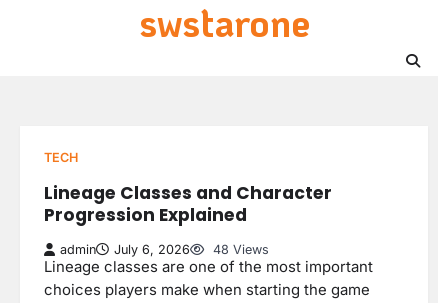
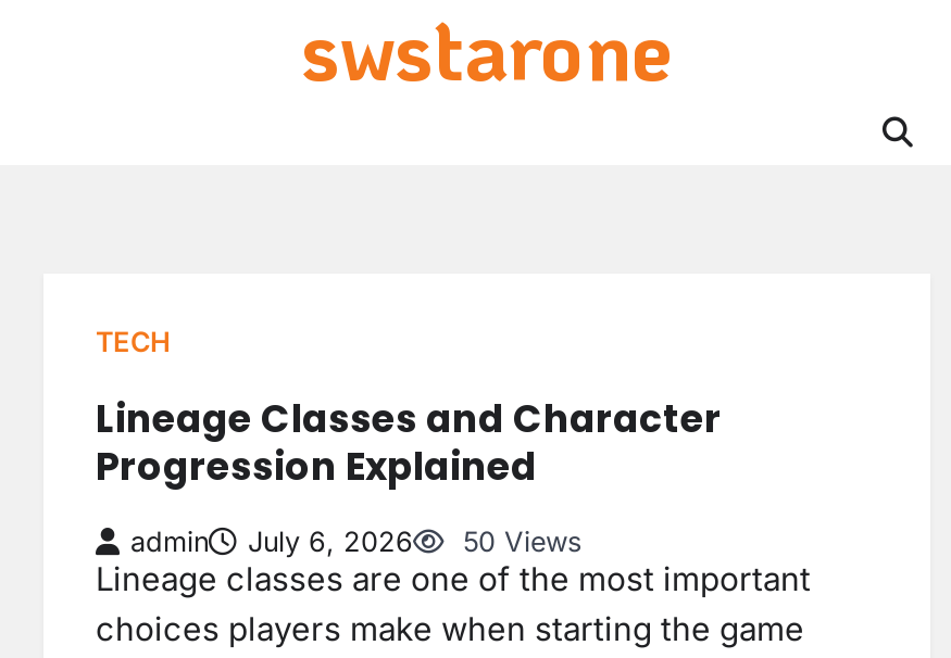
[60,242,269,257] admin July 6, 2026 48 Views -> [130,525,583,557] admin July 6, 2026 50 Views

